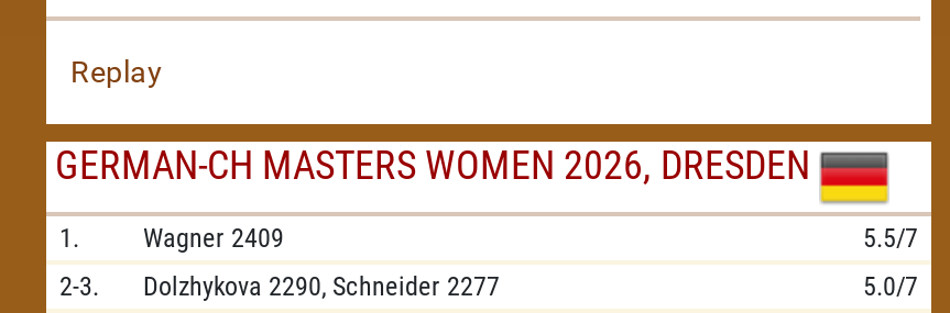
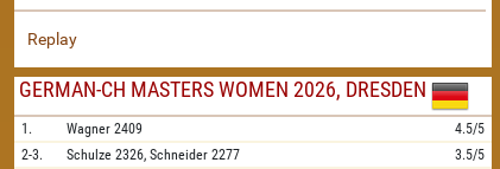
[863,223,918,254] 5.5/7 -> [455,121,485,137] 4.5/5
[143,271,500,302] Dolzhykova 2290, Schneider 2277 -> [67,147,240,163] Schulze 2326, Schneider 2277
[863,271,918,302] 5.0/7 -> [455,147,485,163] 3.5/5

